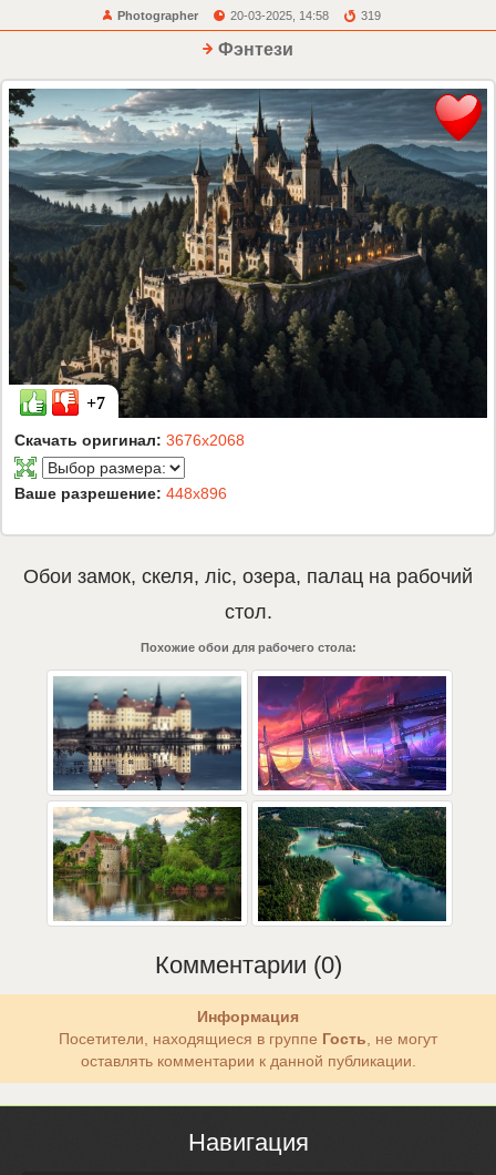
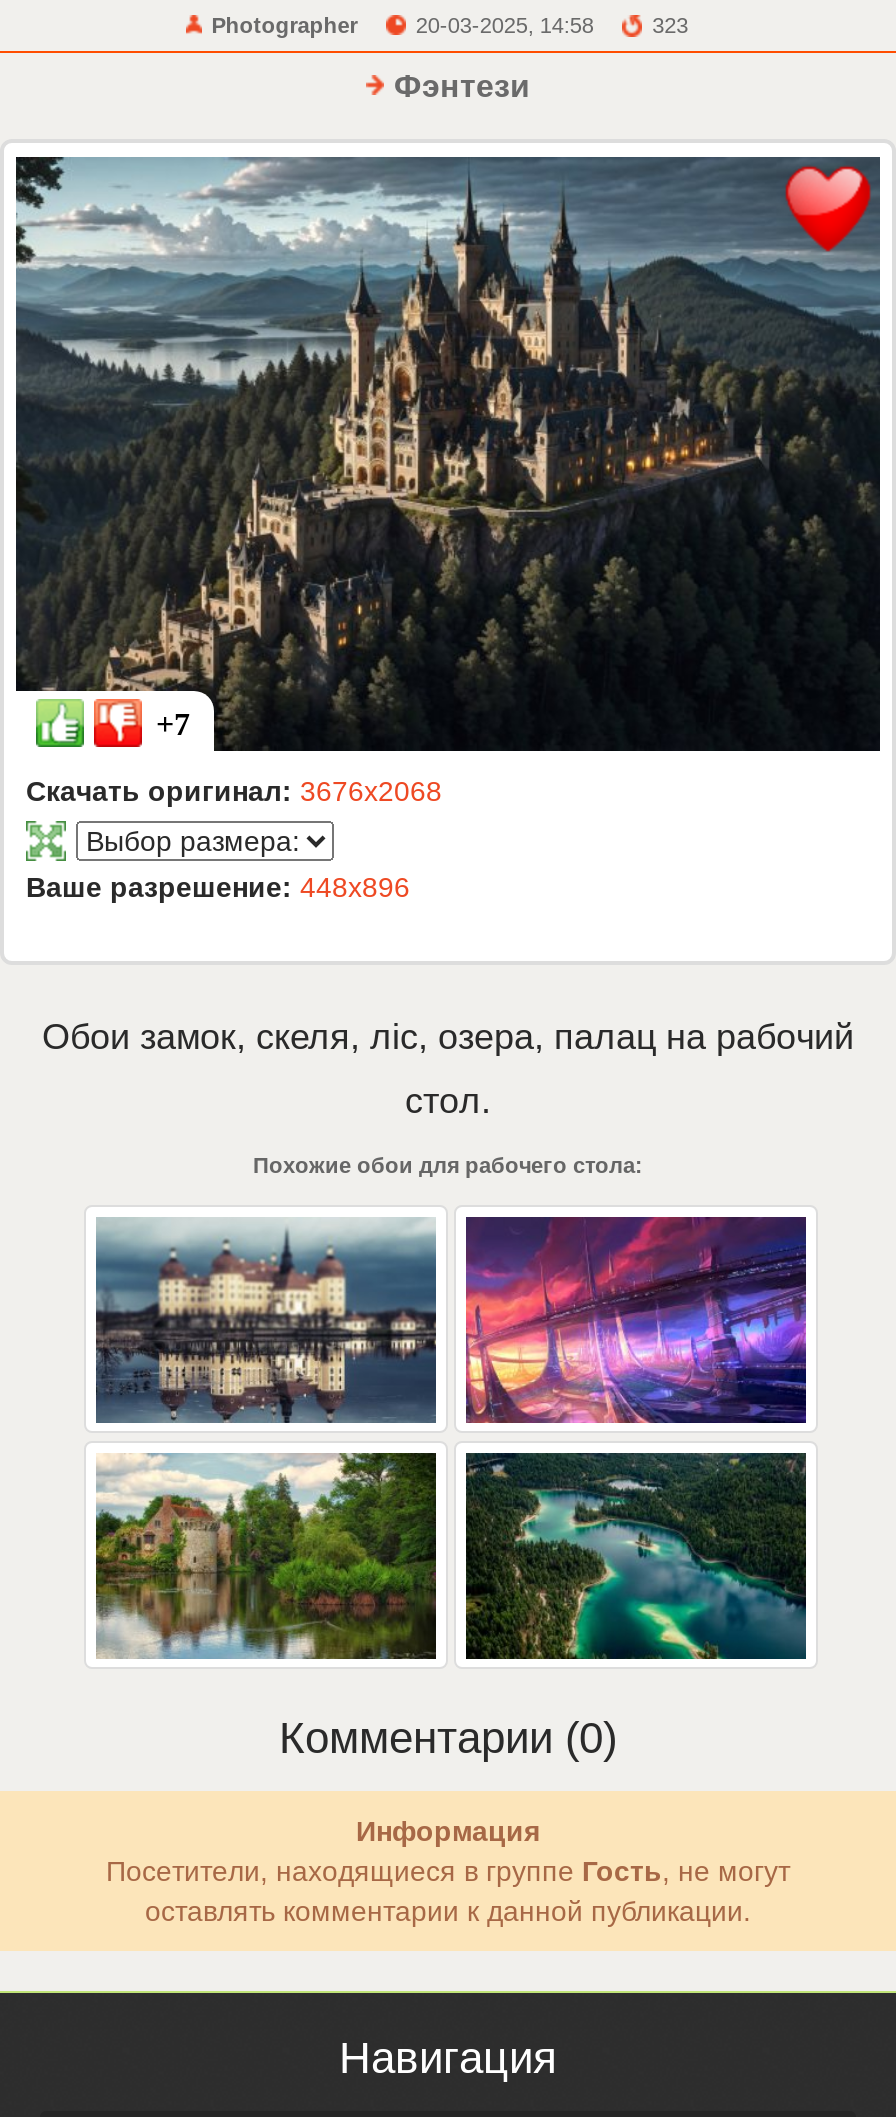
[361,9,381,22] 319 -> [652,13,688,37] 323

